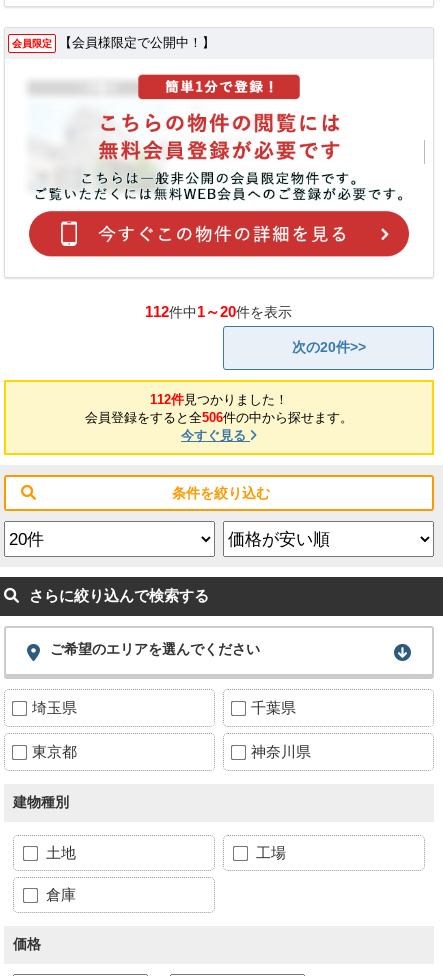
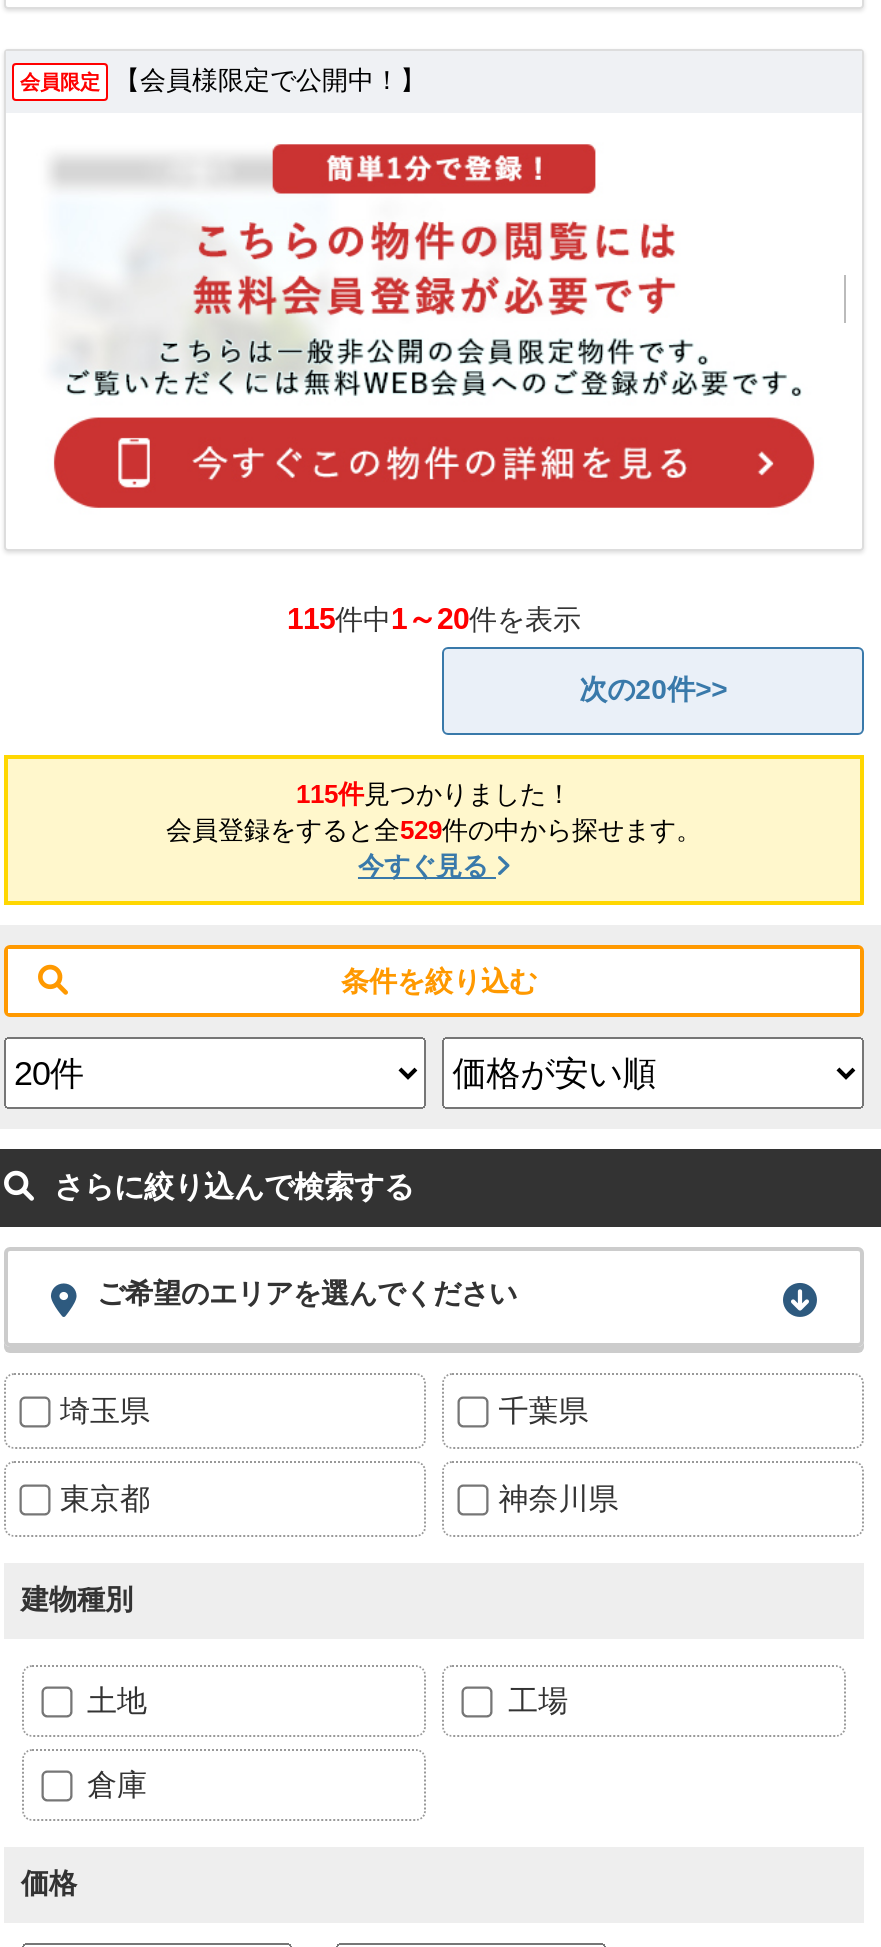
[145,303,292,320] 112件中1～20件を表示 -> [287,601,581,635] 115件中1～20件を表示
[150,391,288,406] 112件見つかりました！ -> [296,778,572,808] 115件見つかりました！
[85,409,353,424] 会員登録をすると全506件の中から探せます。 -> [166,814,702,844] 会員登録をすると全529件の中から探せます。

